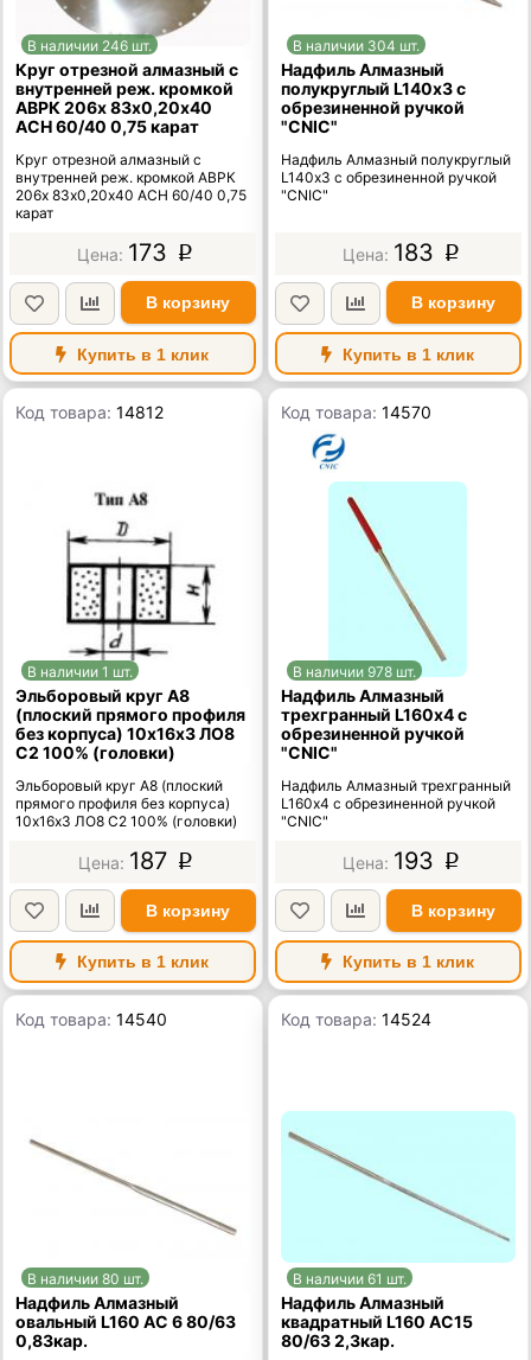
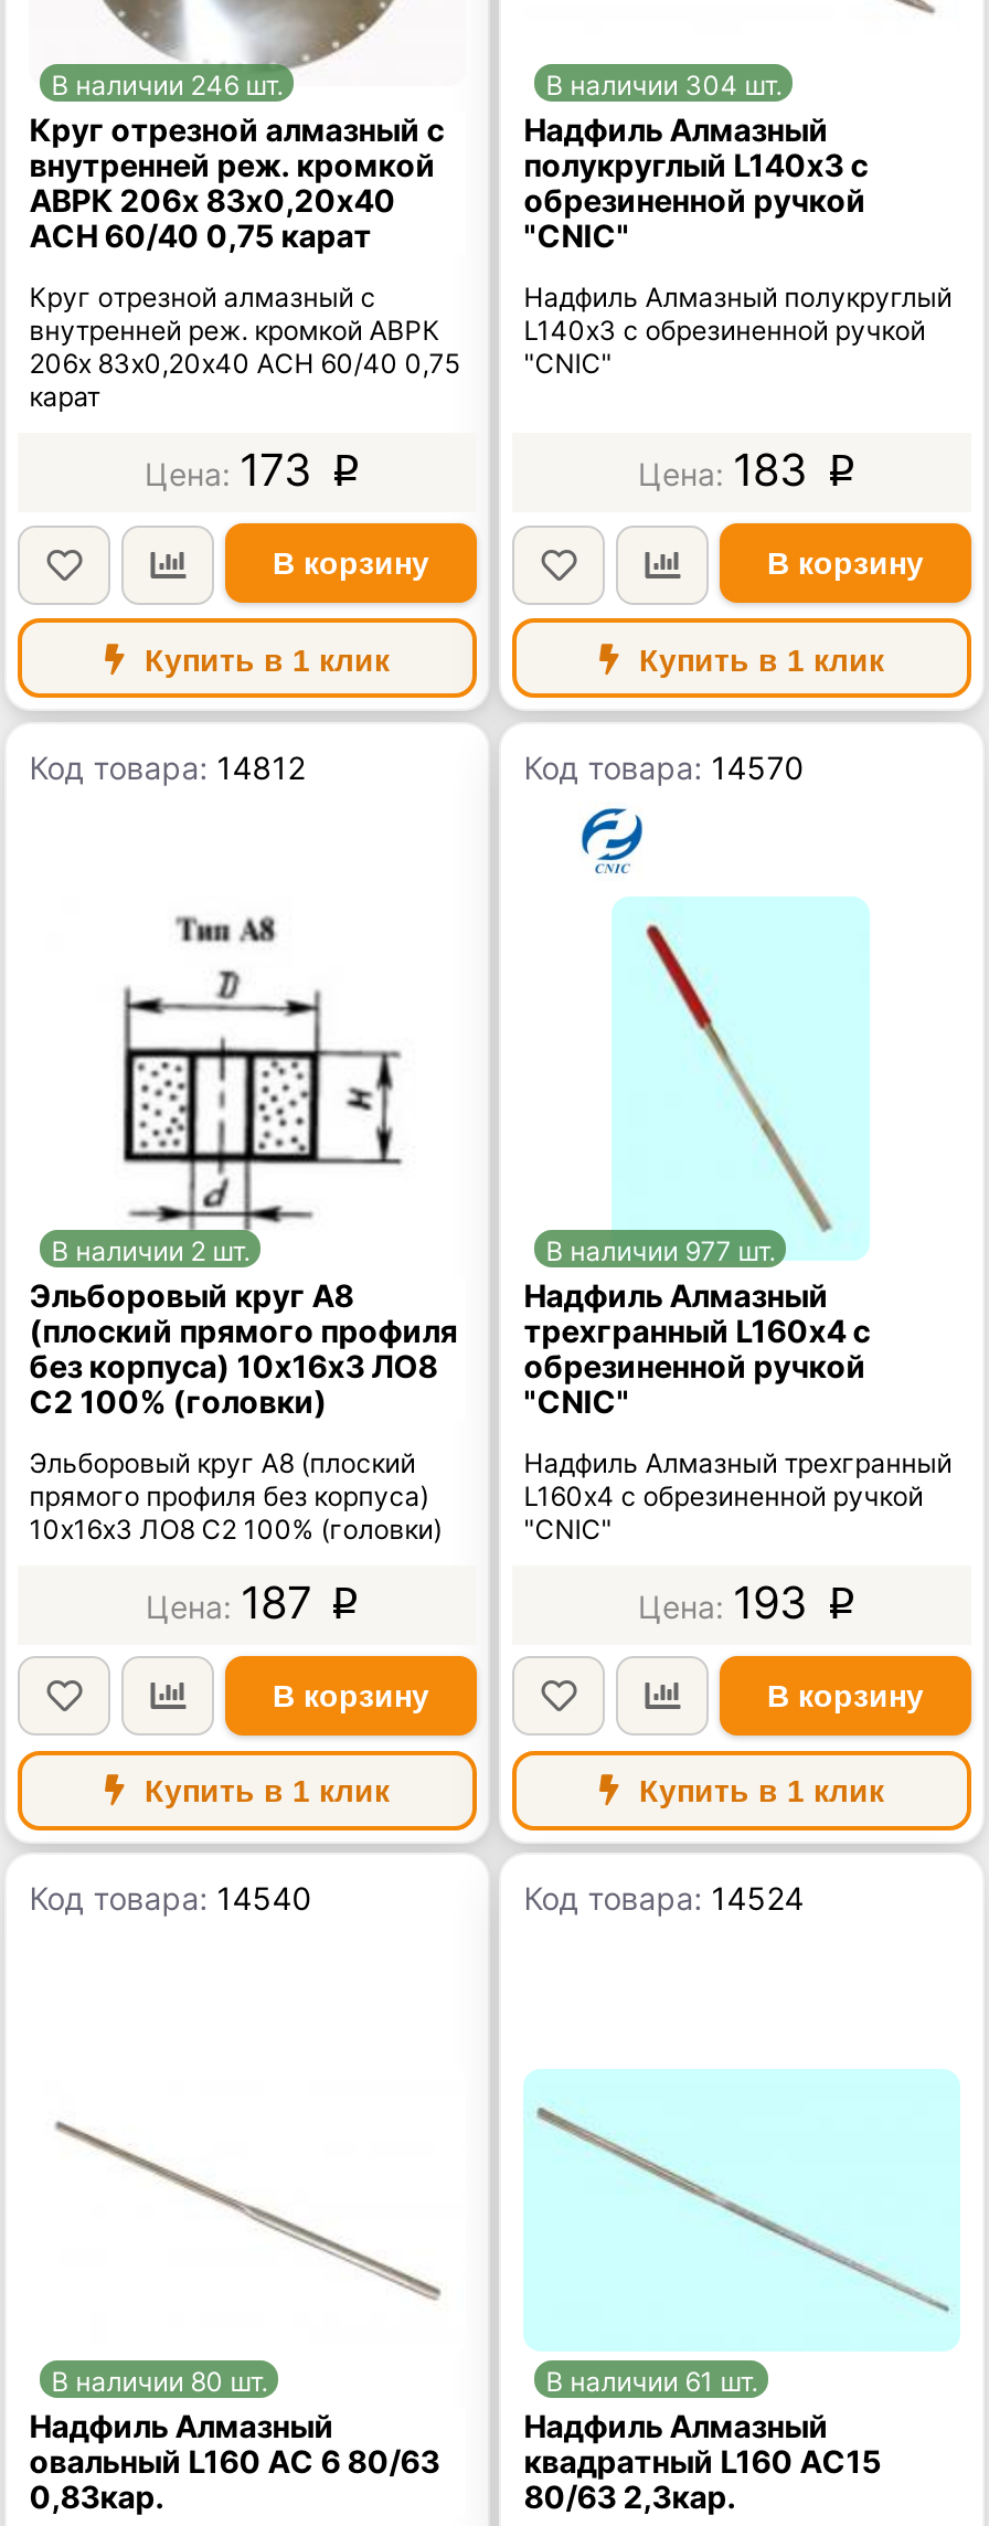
[27,662,133,680] В наличии 1 шт. -> [51,1233,250,1267] В наличии 2 шт.
[293,662,416,680] В наличии 978 шт. -> [546,1233,775,1267] В наличии 977 шт.

